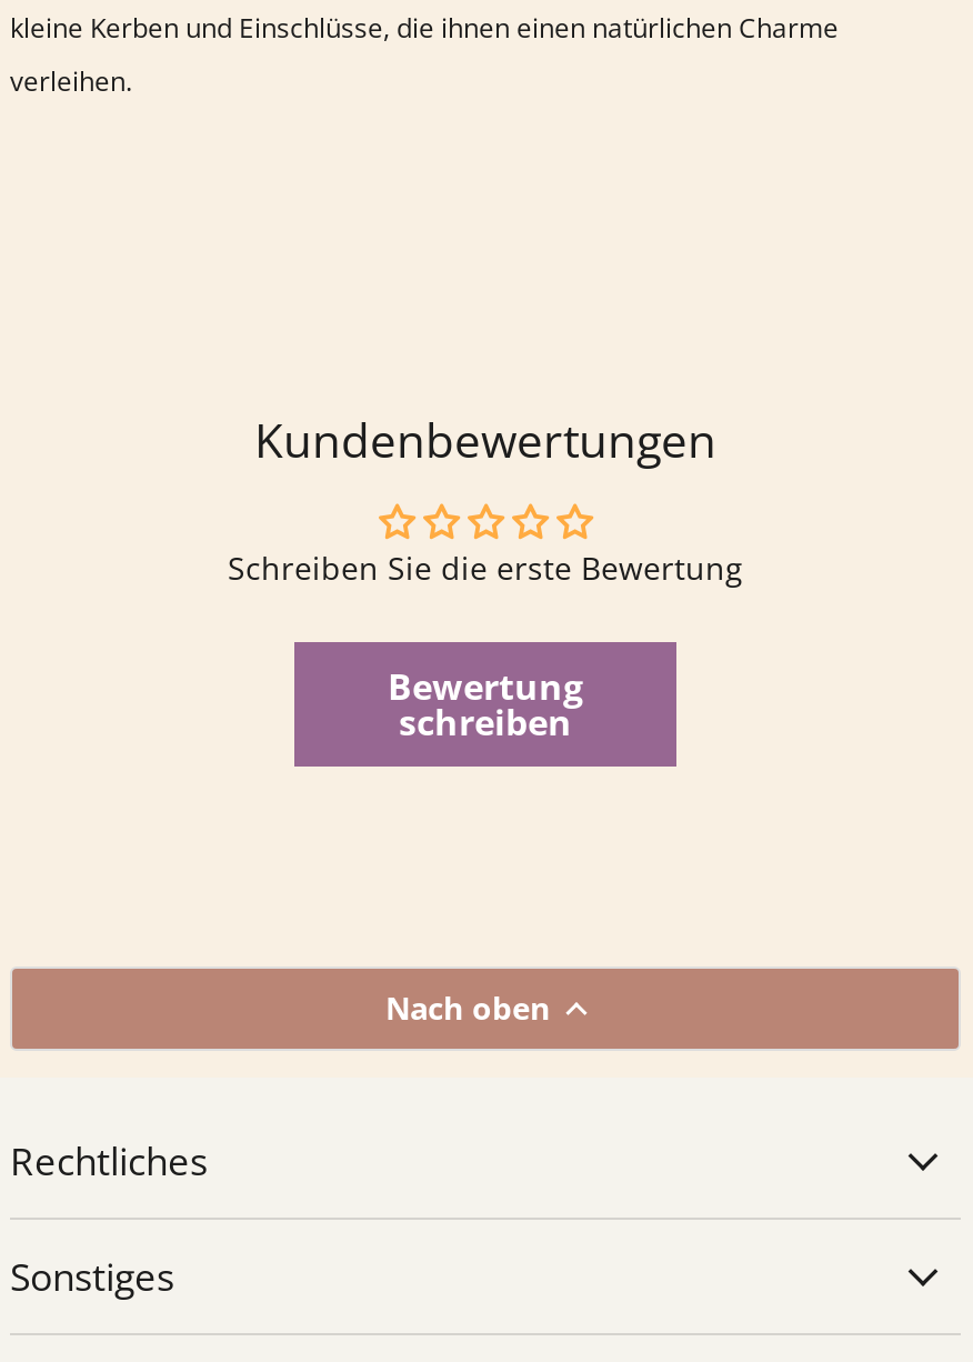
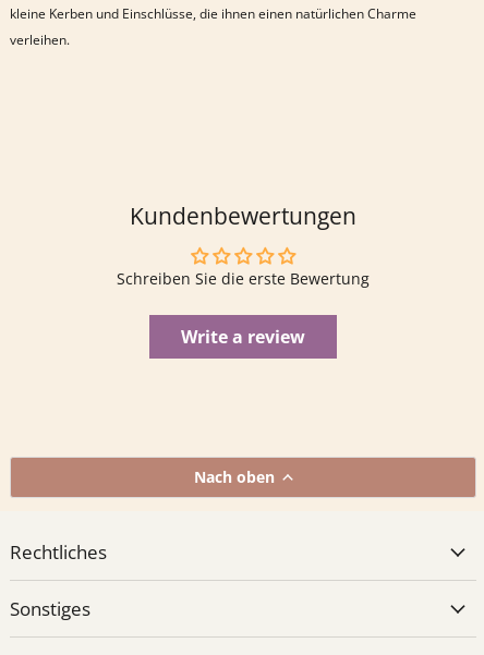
[388,662,583,747] Bewertung | schreiben -> [181,325,305,349] Write a review

